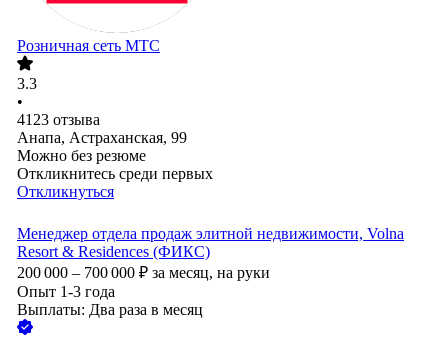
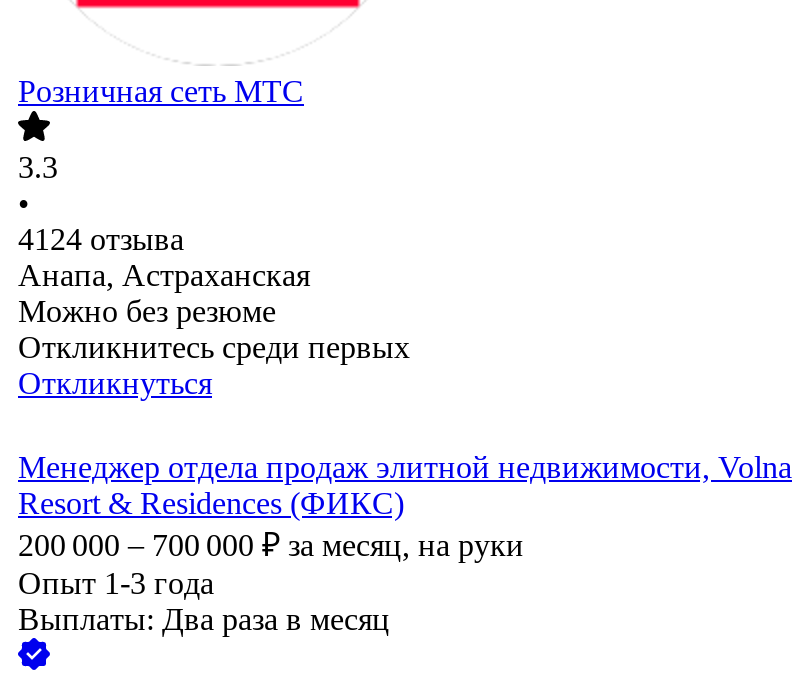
[17,111,187,146] 4123 отзыва | Анапа, Астраханская, 99 -> [18,223,310,293] 4124 отзыва | Анапа, Астраханская

